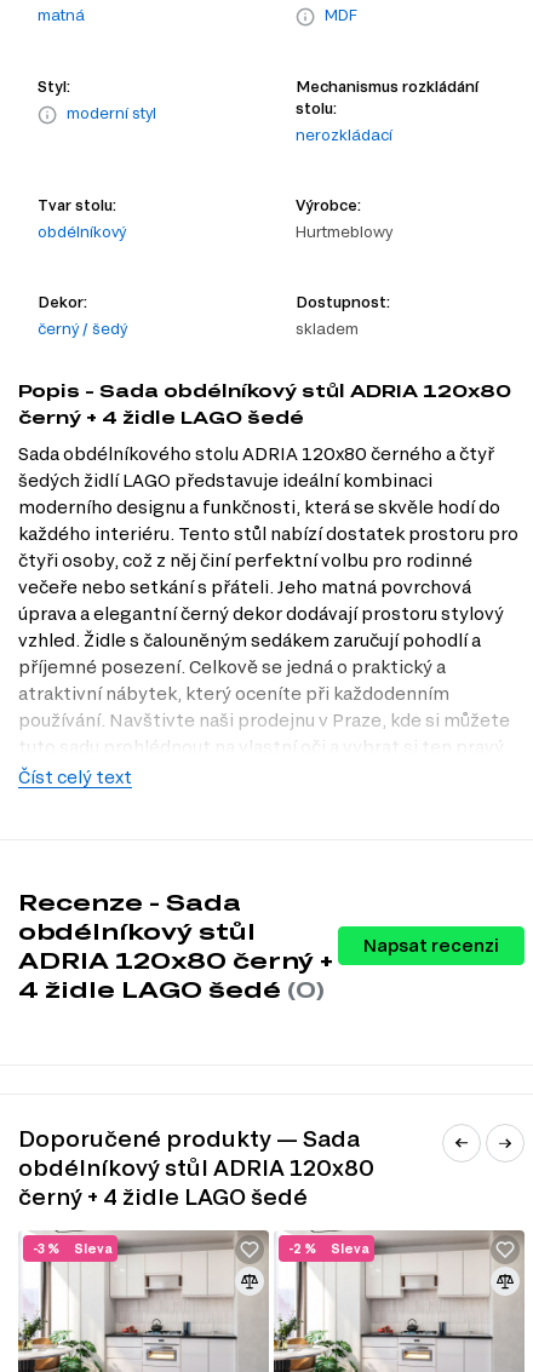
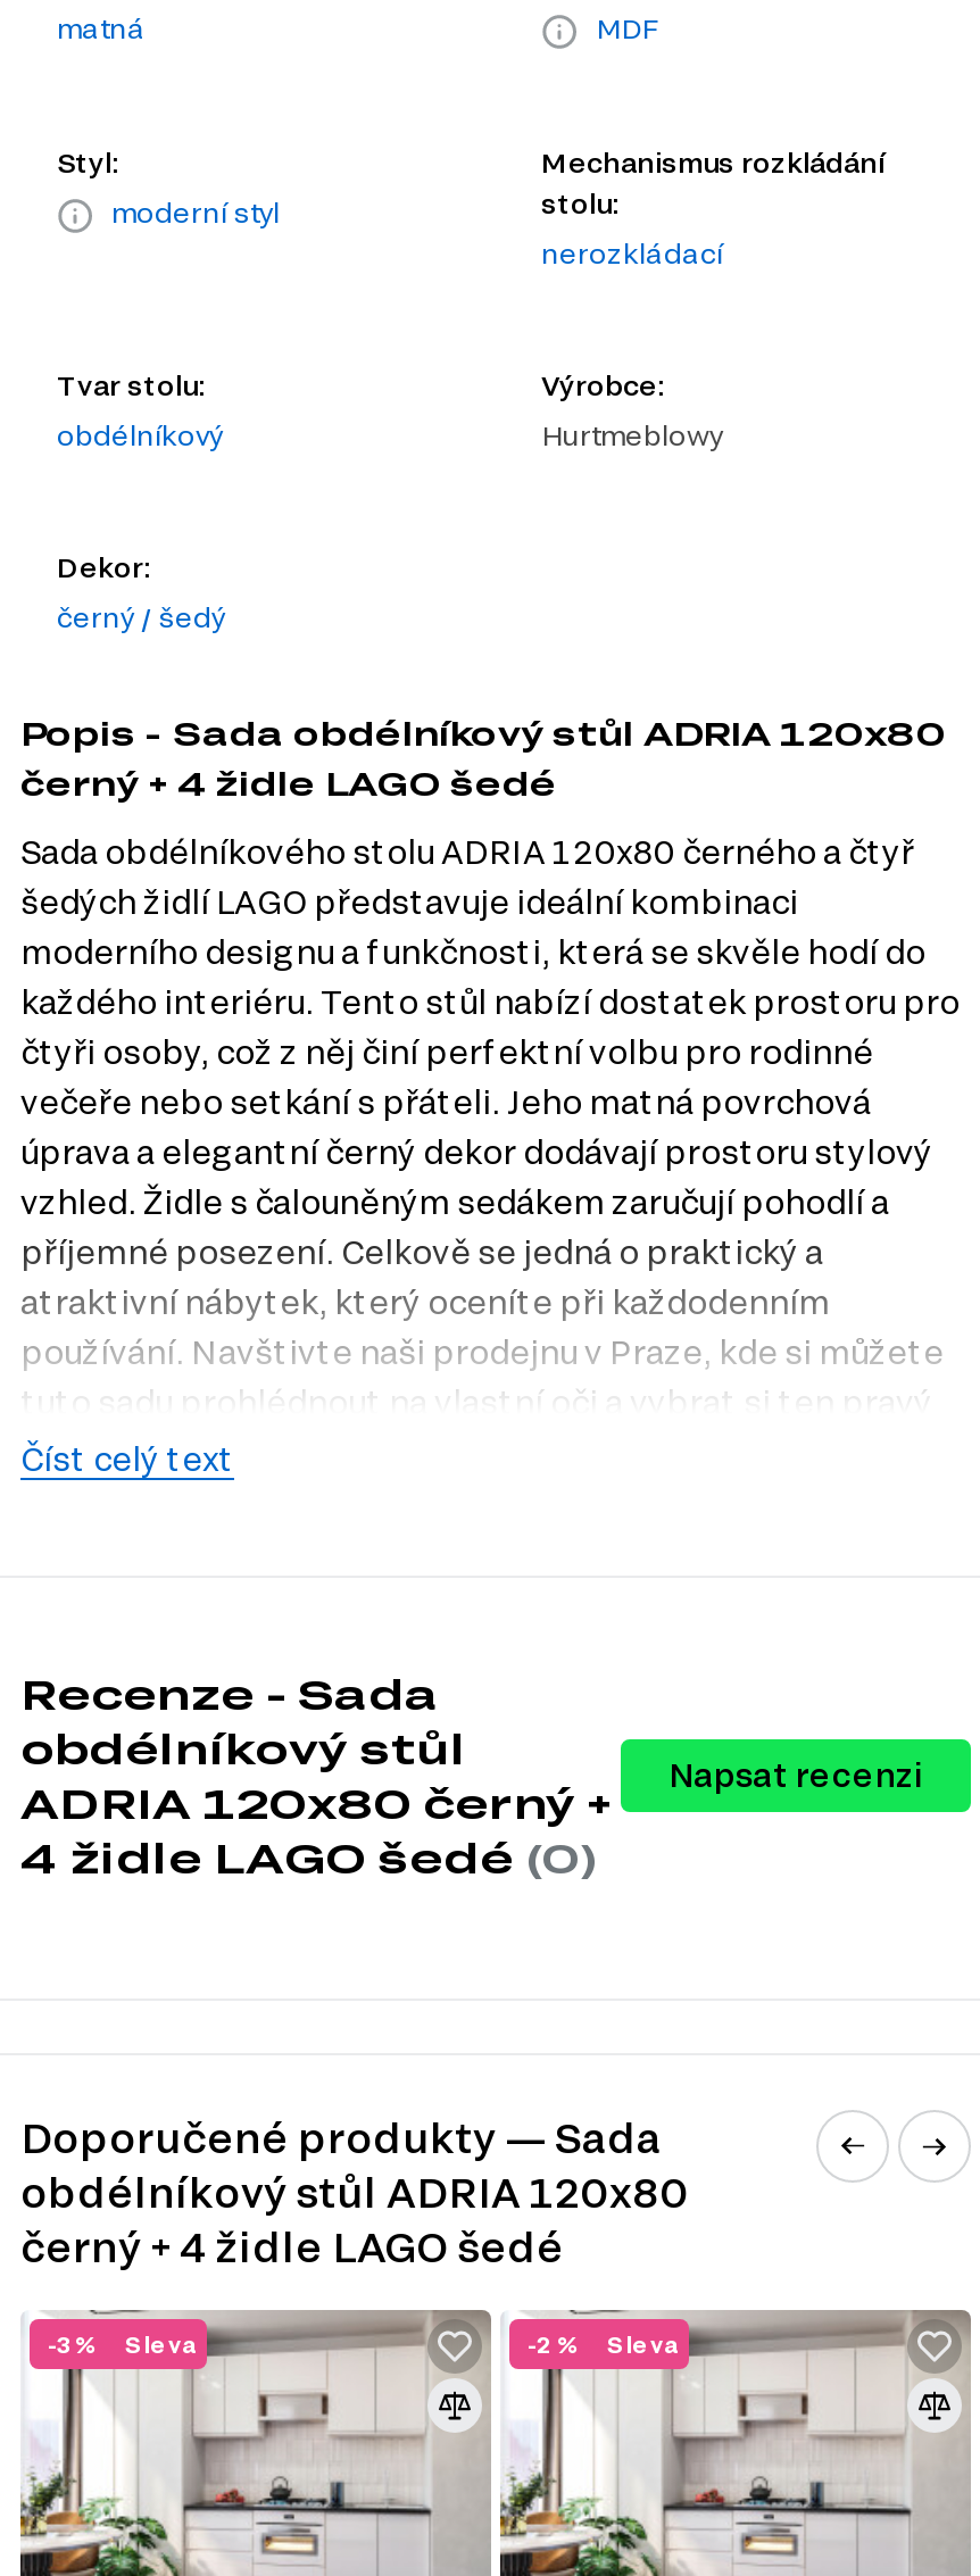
[296,293,390,336] Dostupnost: | skladem -> none

